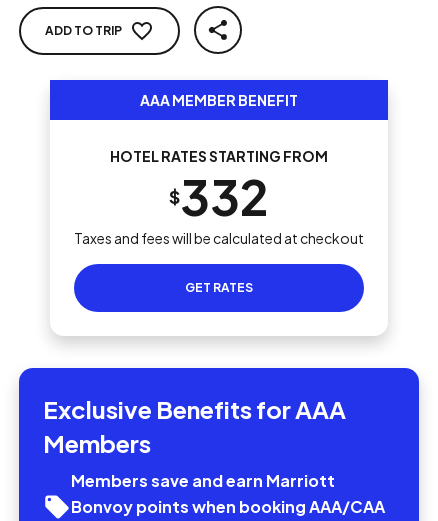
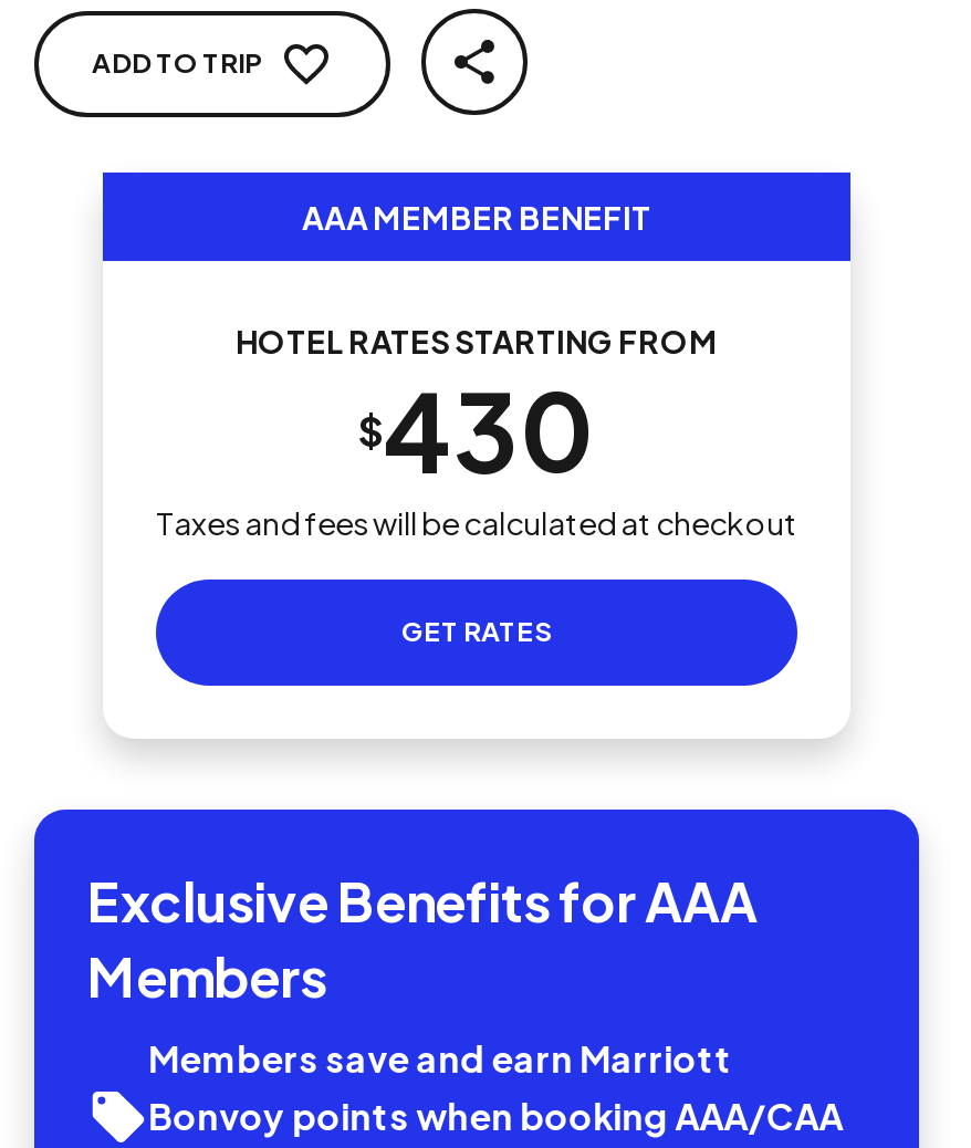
[169,166,268,227] $332 -> [358,363,595,498] $430

